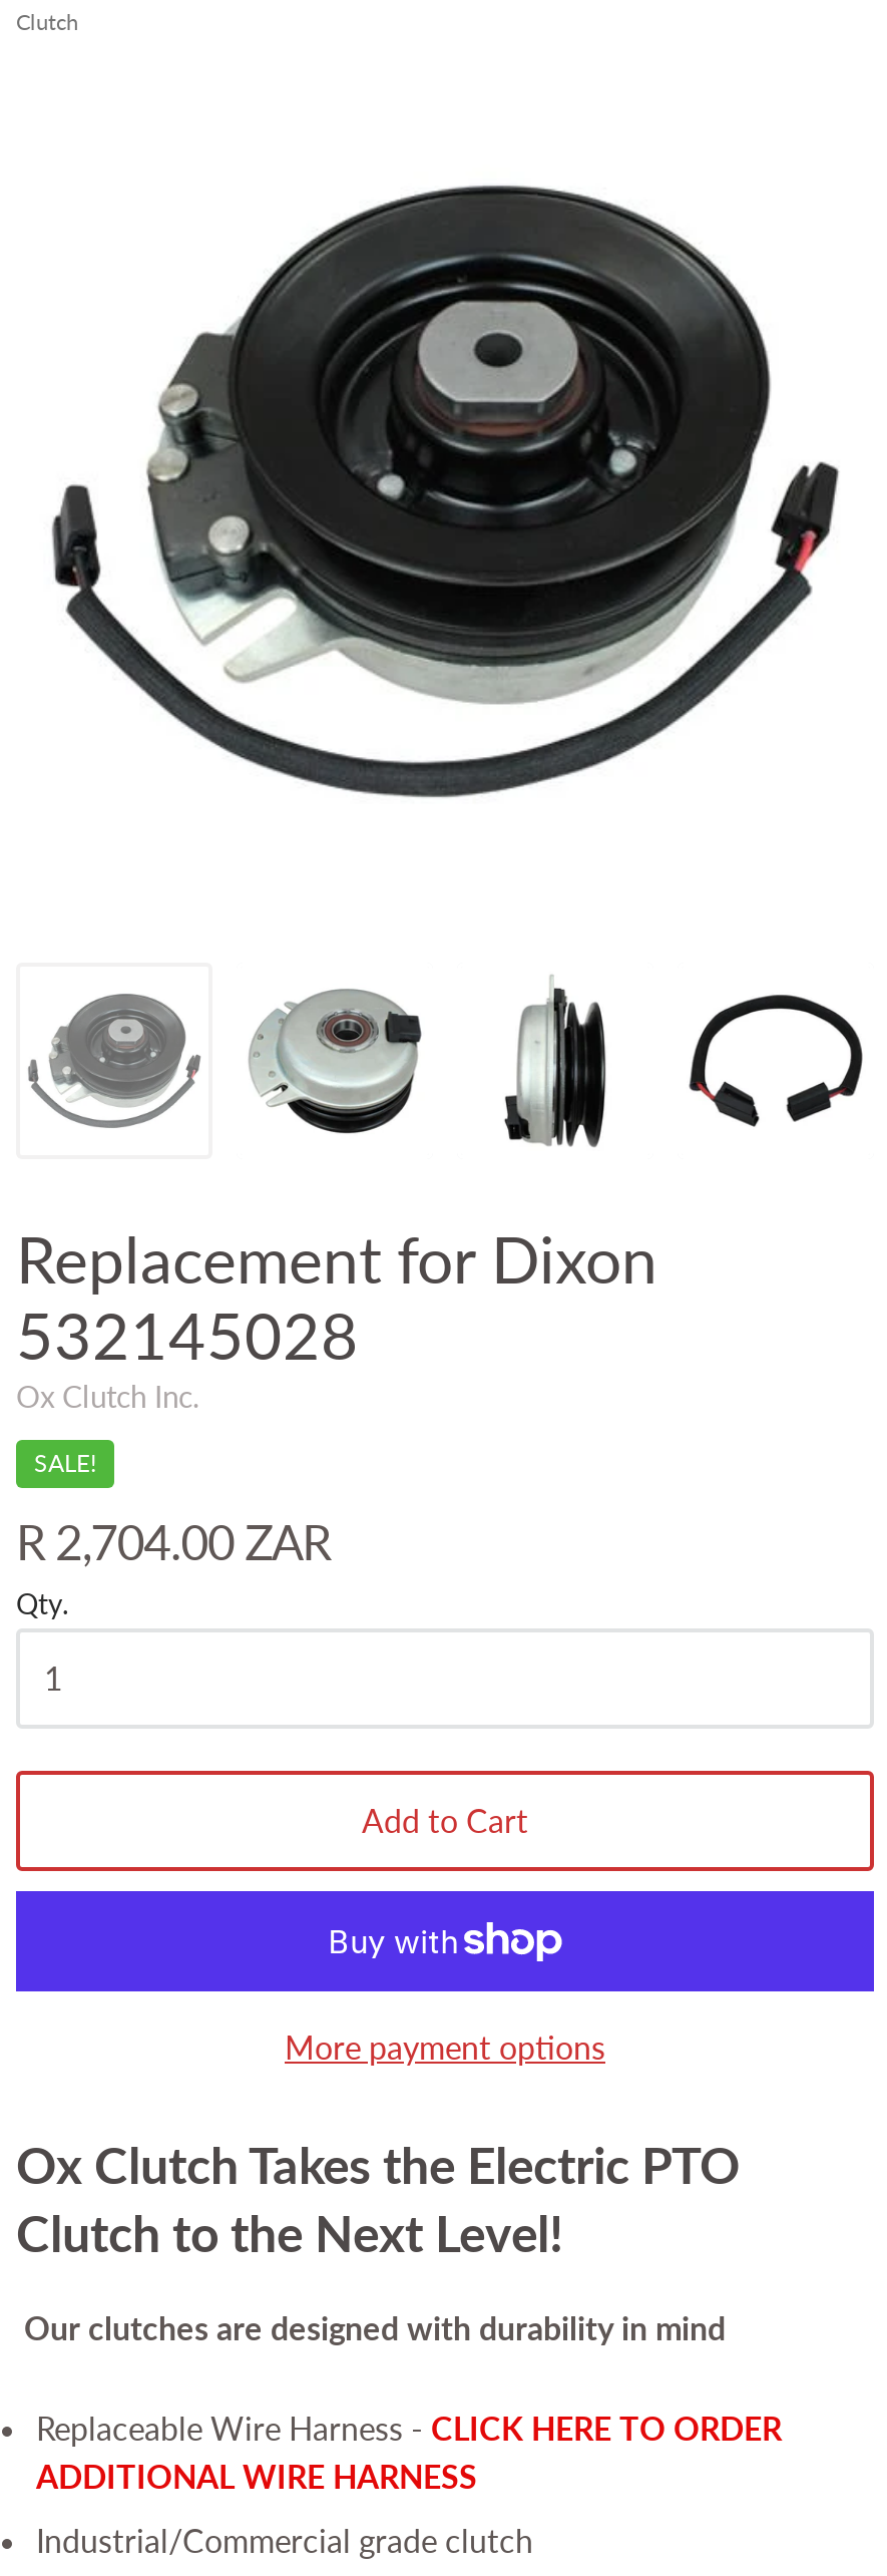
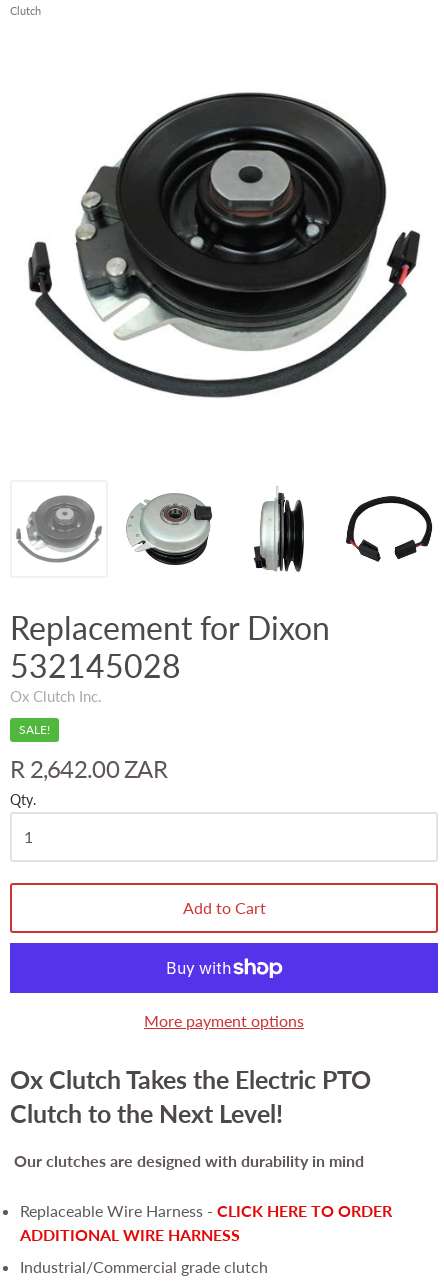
[16,1512,331,1570] R 2,704.00 ZAR -> [10,754,167,783] R 2,642.00 ZAR

